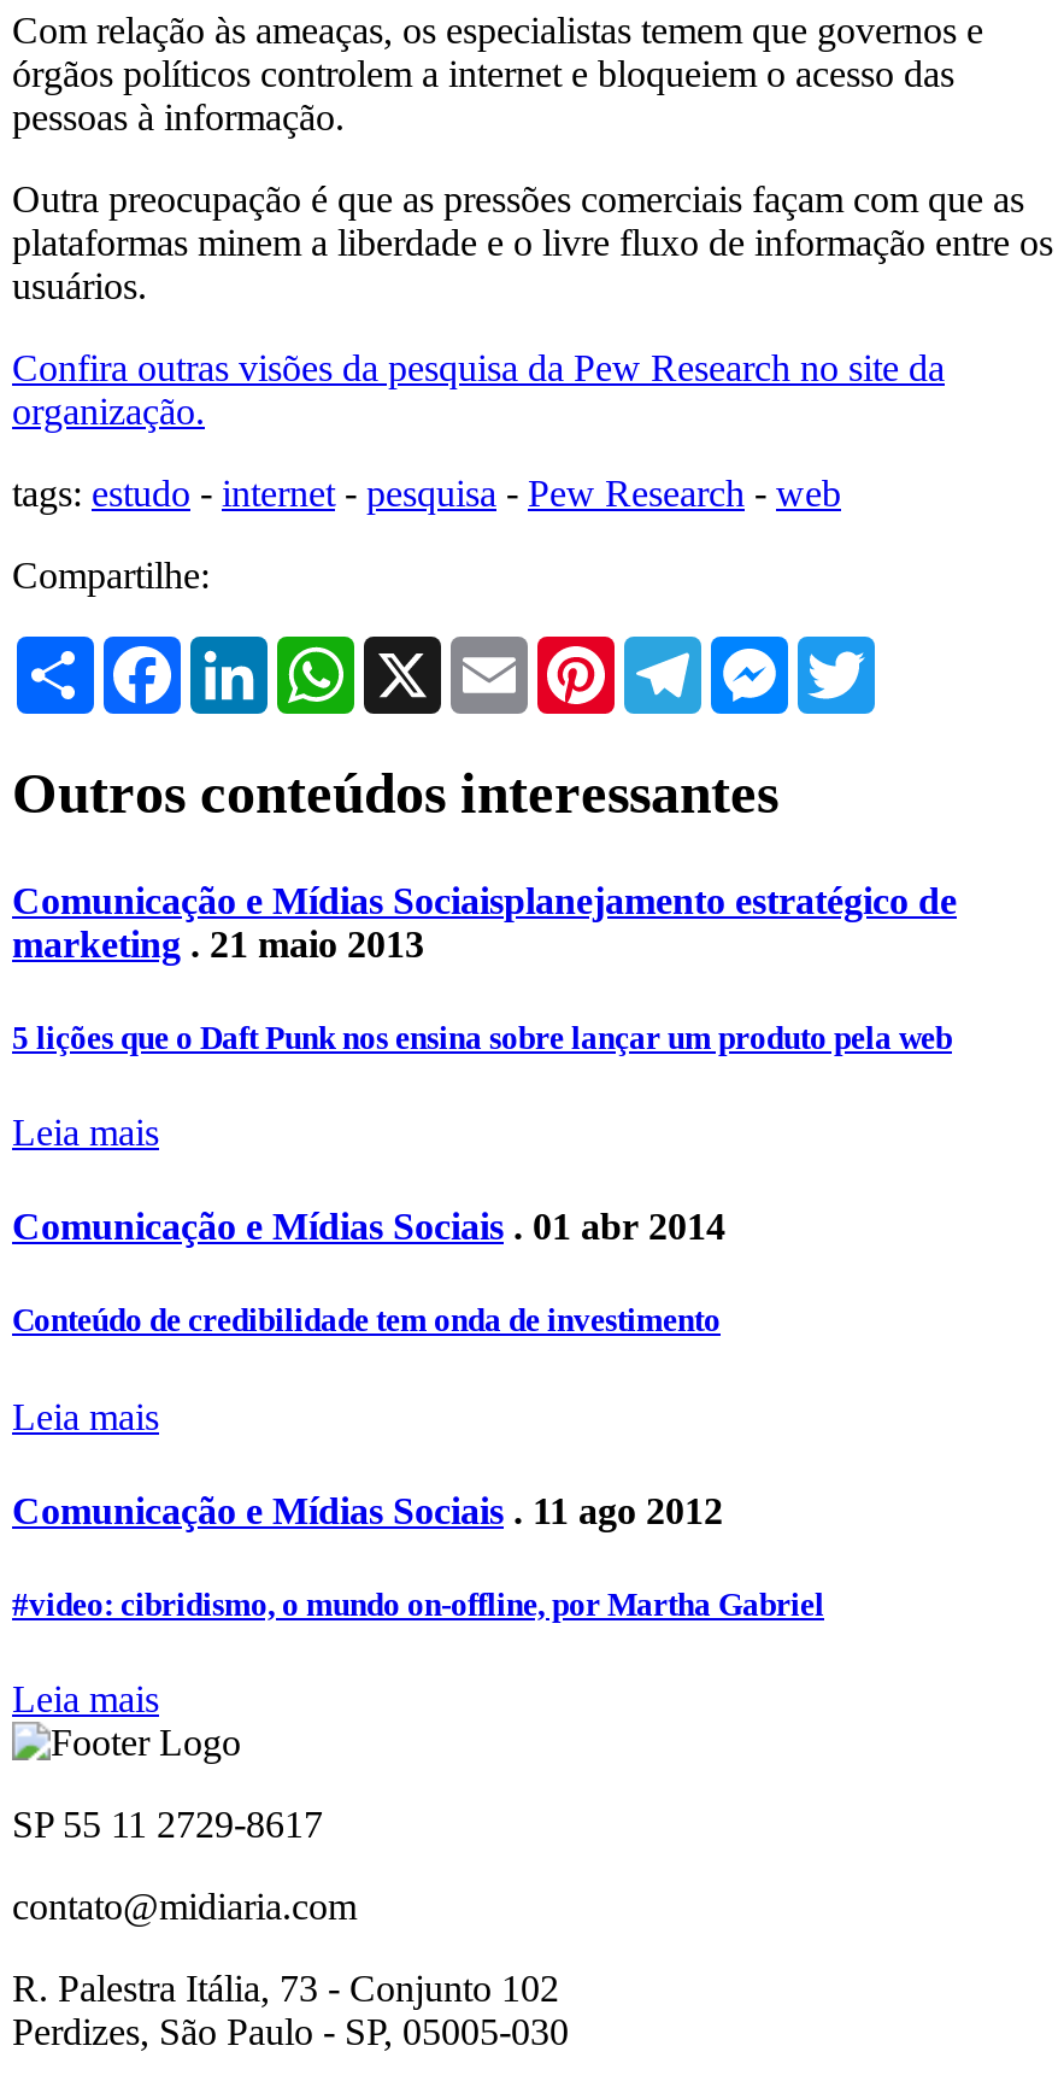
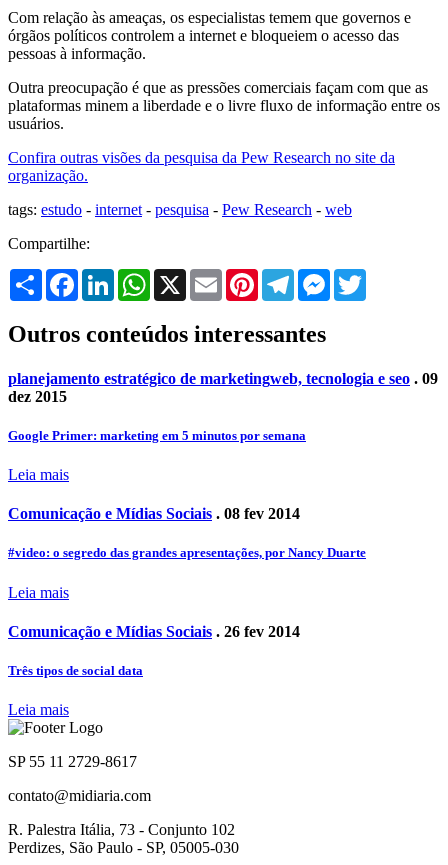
[12,879,957,964] Comunicação e Mídias Sociaisplanejamento estratégico de | marketing. 21 maio 2013 -> [8,370,438,405] planejamento estratégico de marketingweb, tecnologia e seo. 09 | dez 2015
[12,1020,952,1056] 5 lições que o Daft Punk nos ensina sobre lançar um produto pela web -> [8,428,306,443] Google Primer: marketing em 5 minutos por semana
[12,1206,725,1247] Comunicação e Mídias Sociais. 01 abr 2014 -> [8,505,300,522] Comunicação e Mídias Sociais. 08 fev 2014
[12,1303,721,1339] Conteúdo de credibilidade tem onda de investimento -> [8,545,366,560] #video: o segredo das grandes apresentações, por Nancy Duarte
[12,1490,723,1531] Comunicação e Mídias Sociais. 11 ago 2012 -> [8,623,300,640] Comunicação e Mídias Sociais. 26 fev 2014
[12,1587,824,1623] #video: cibridismo, o mundo on-offline, por Martha Gabriel -> [8,663,143,678] Três tipos de social data

